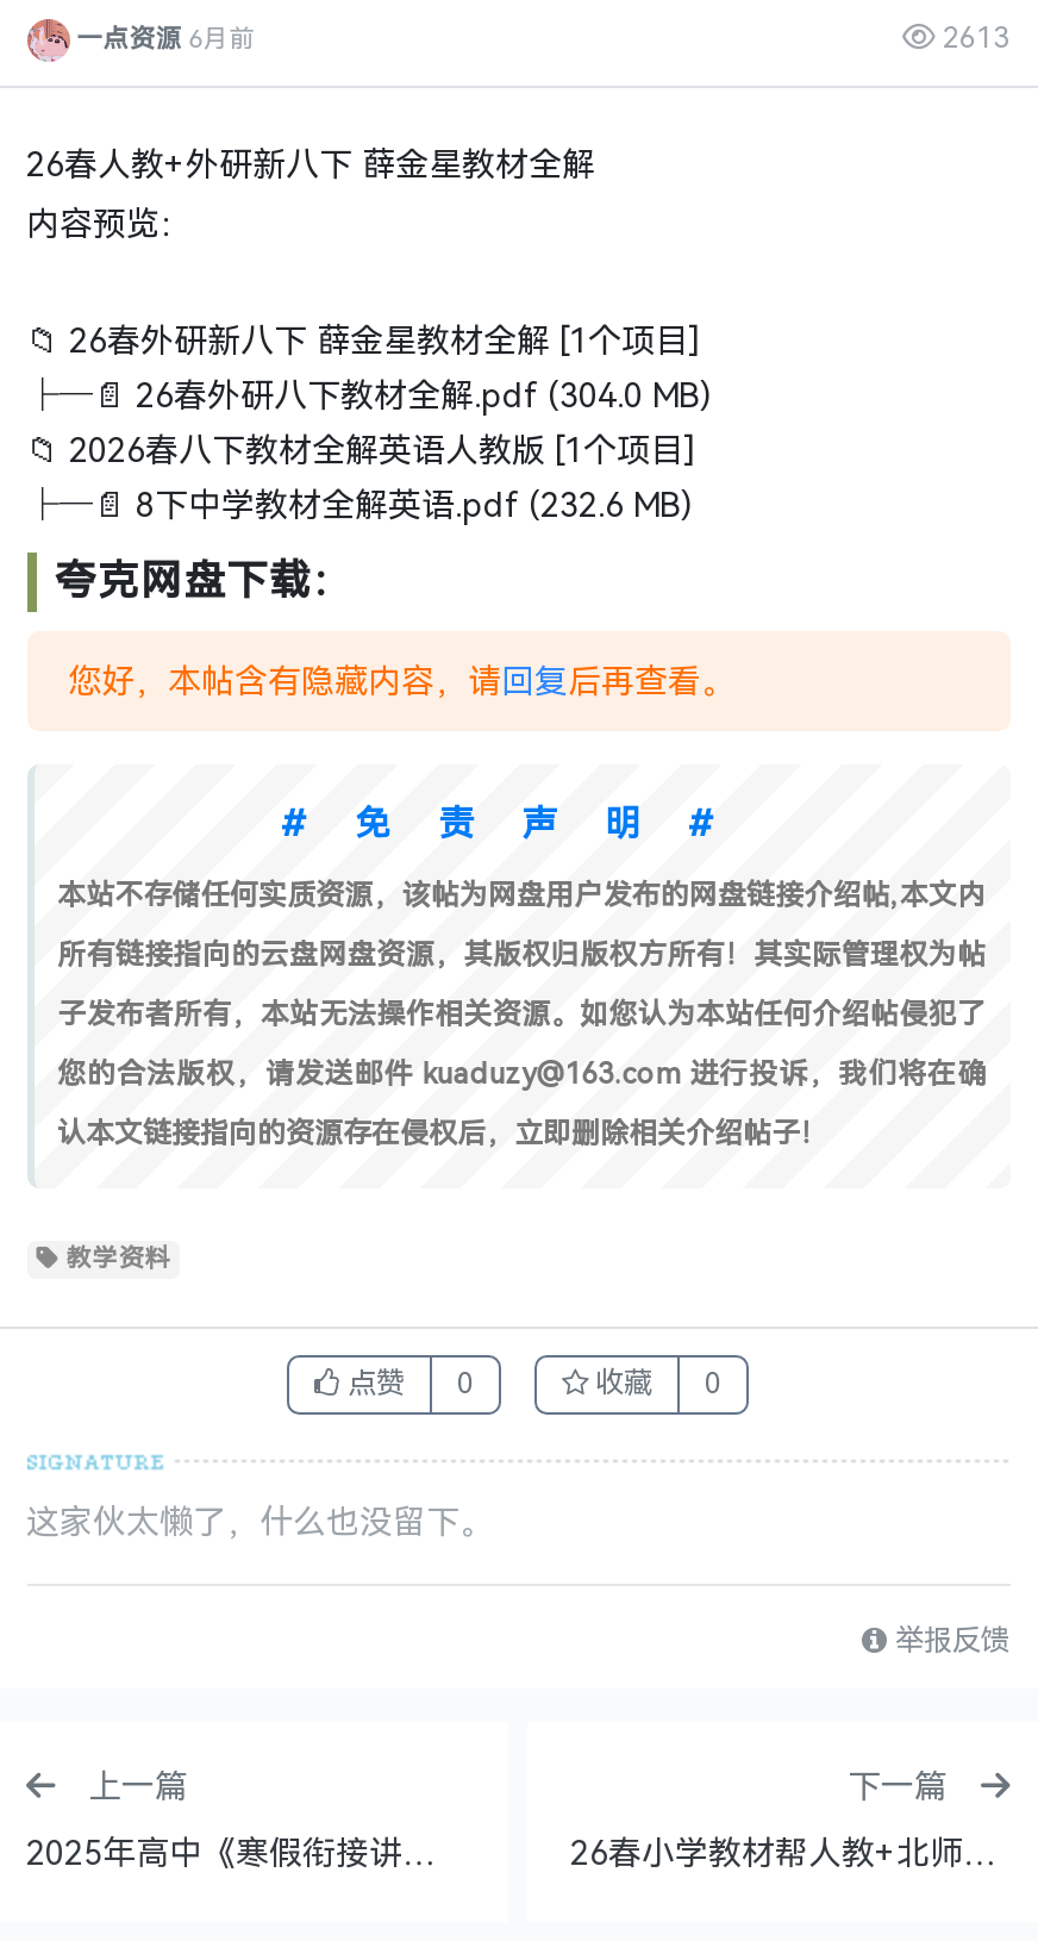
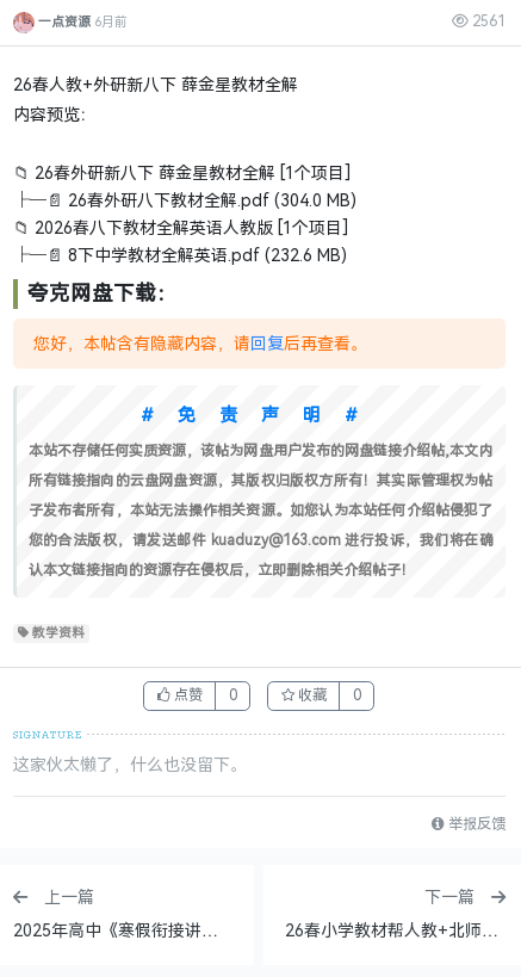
[936,20,1009,54] 2613 -> [468,13,505,29] 2561

